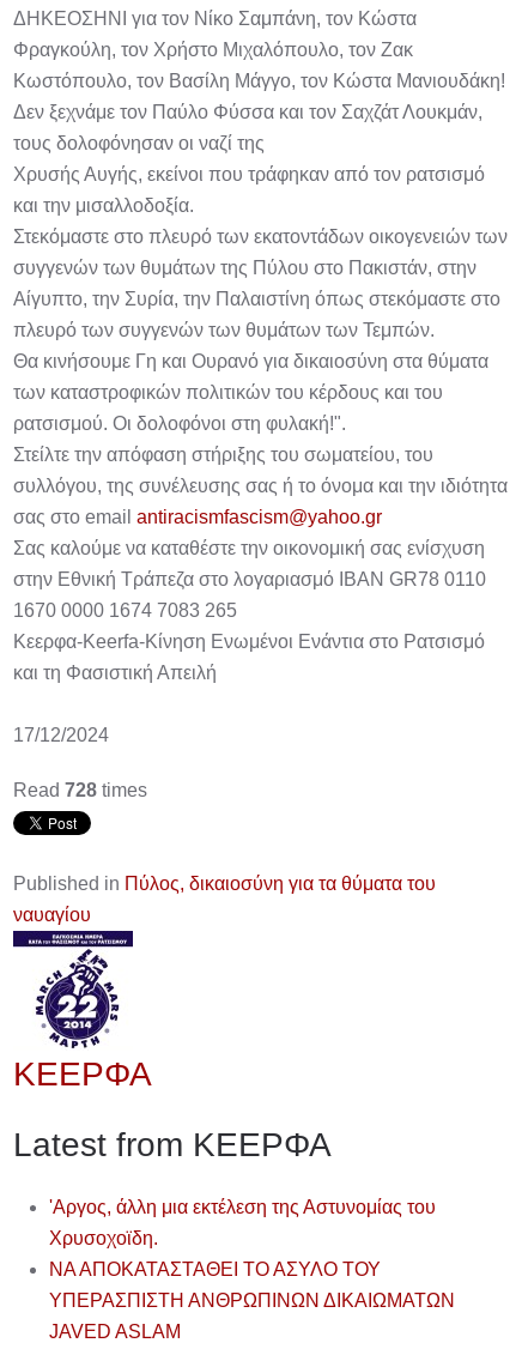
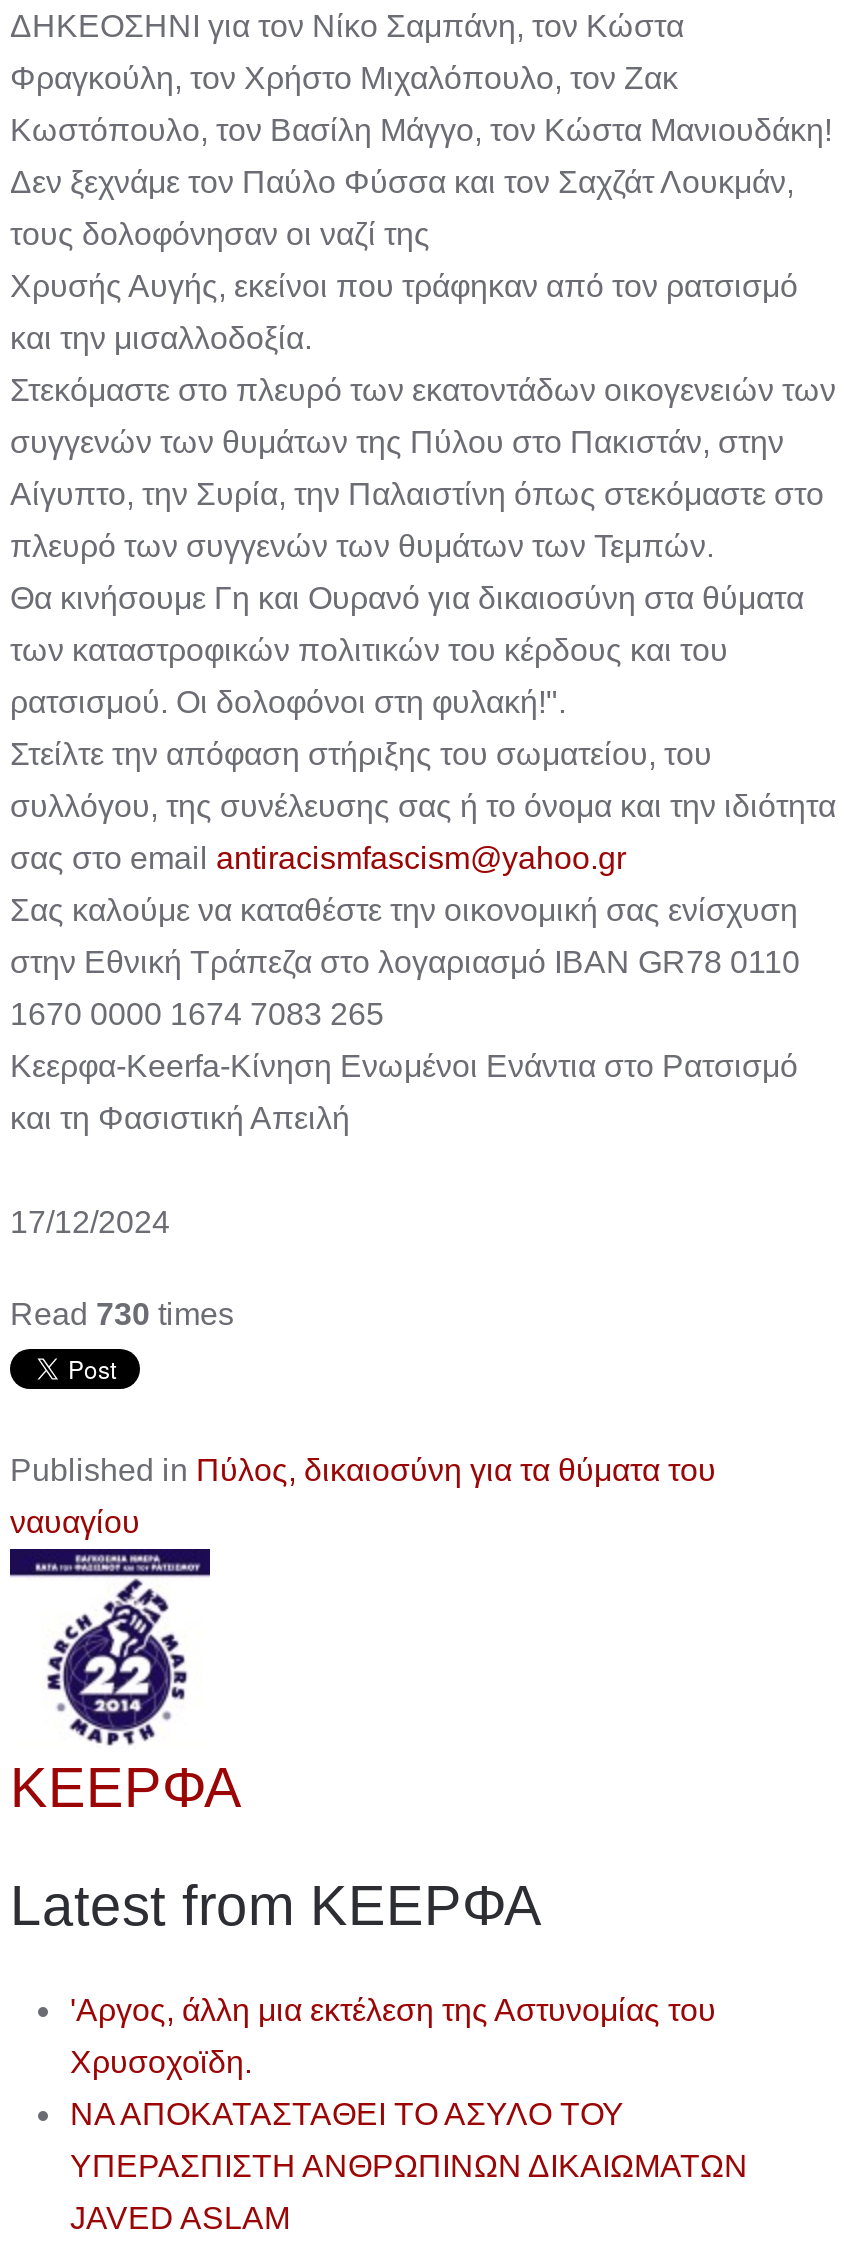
[13,780,147,800] Read 728 times -> [10,1297,234,1331] Read 730 times

